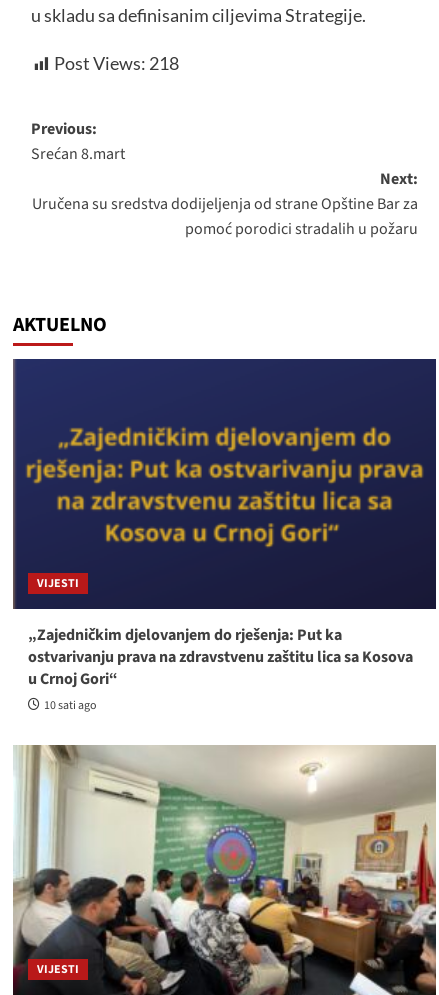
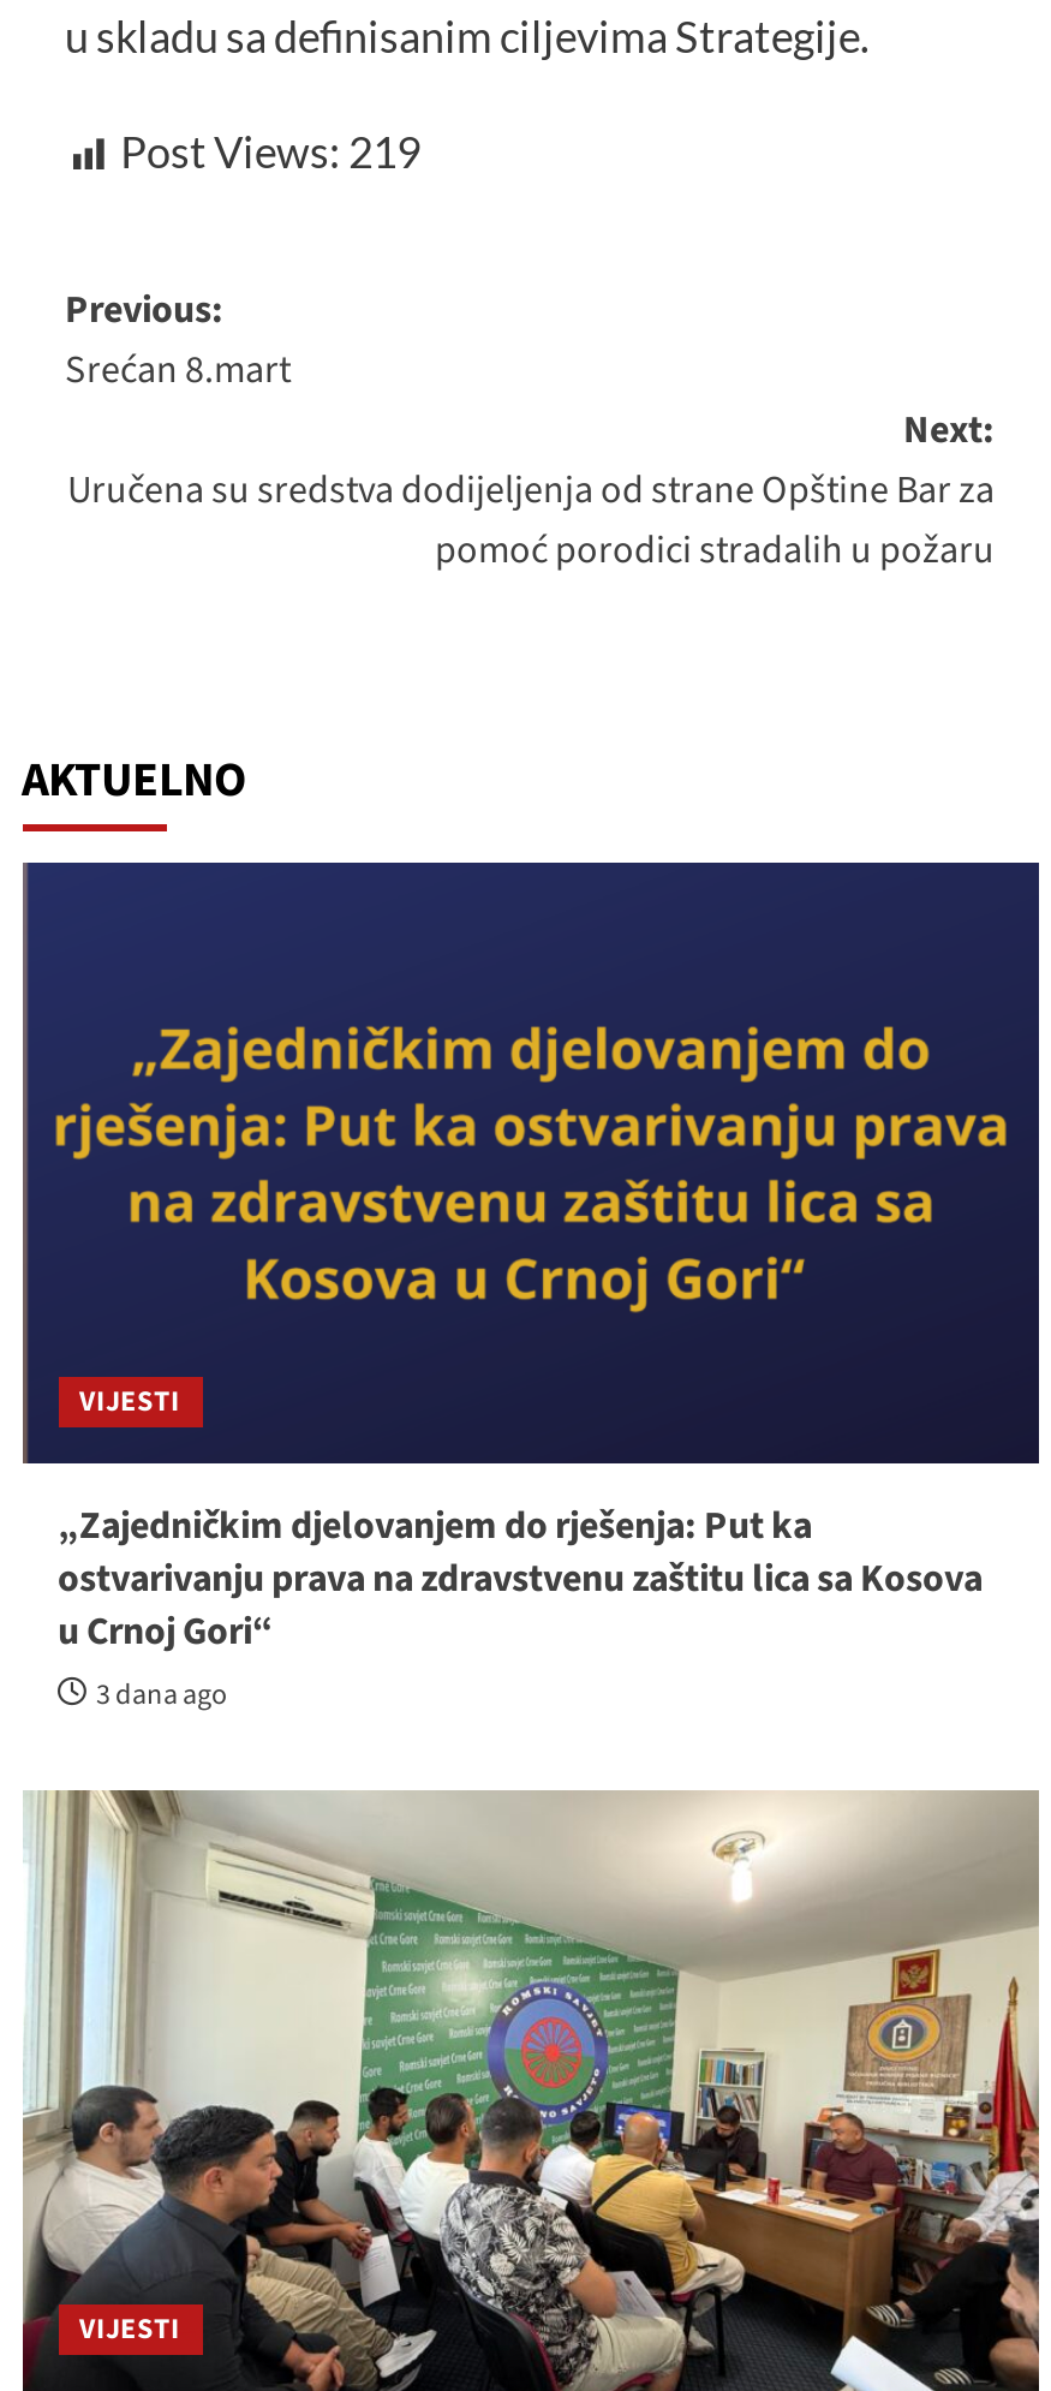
[53,52,178,74] Post Views: 218 -> [120,126,420,179] Post Views: 219
[43,697,96,714] 10 sati ago -> [96,1676,228,1716] 3 dana ago

